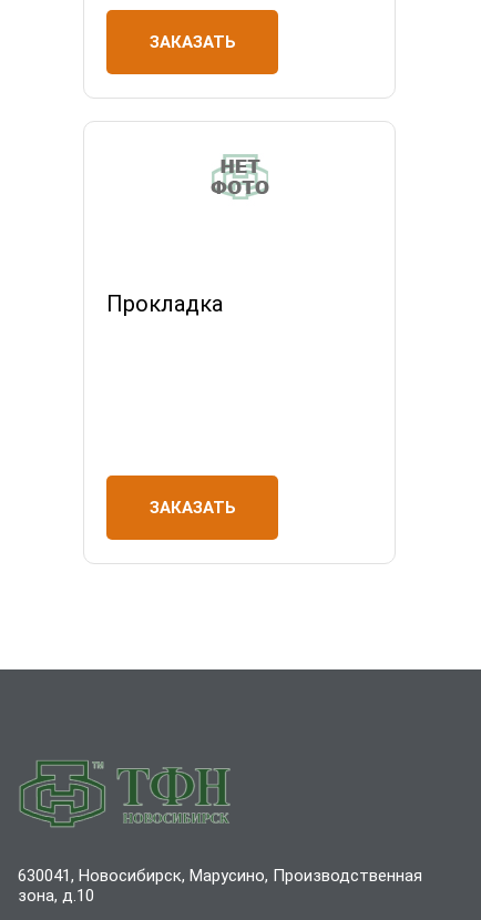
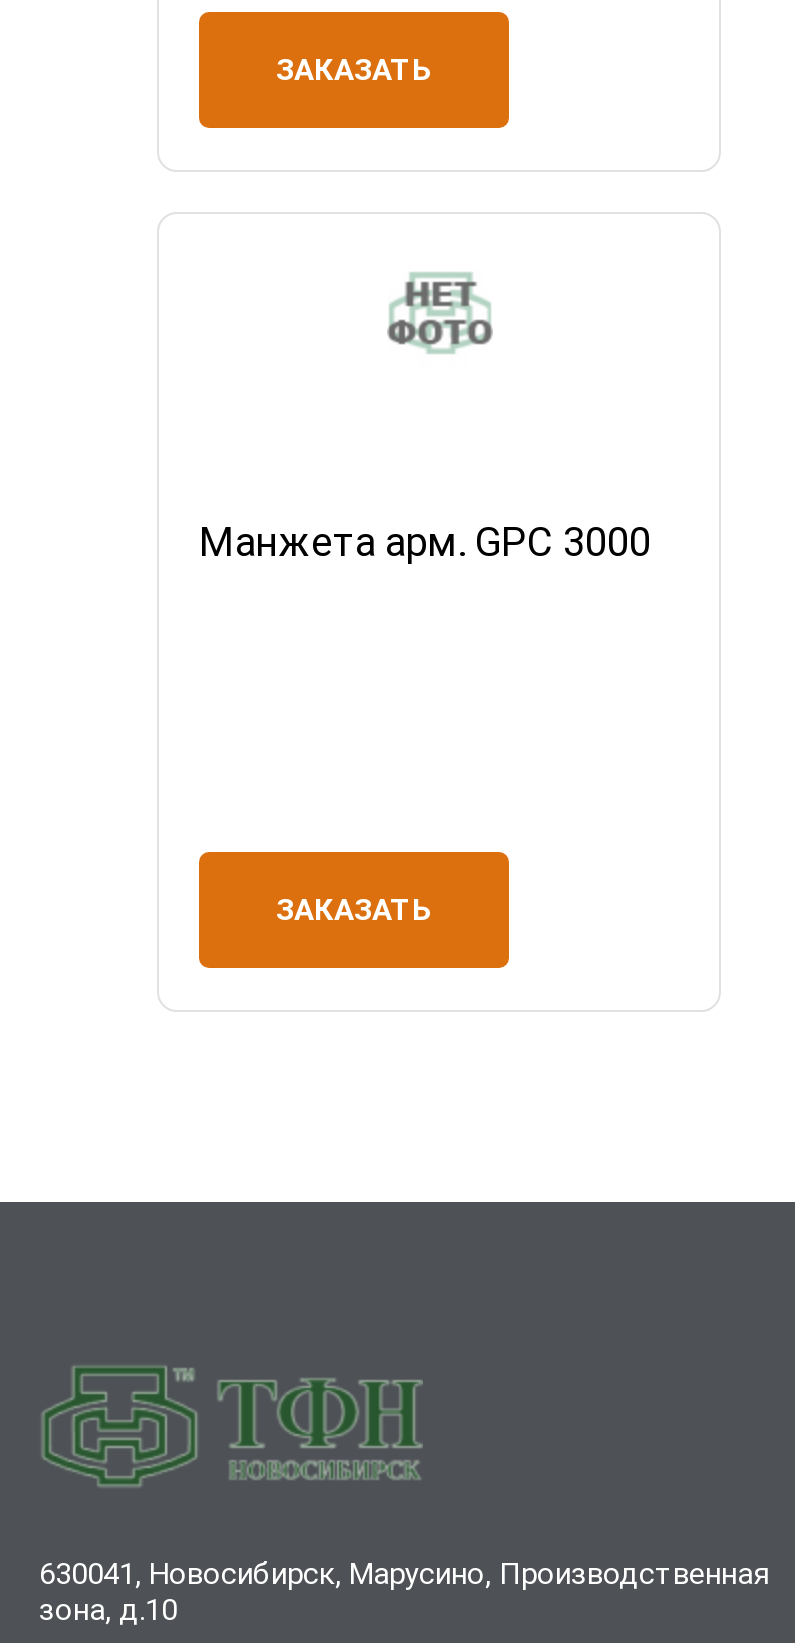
[106,290,223,317] Прокладка -> [199,518,651,566] Манжета арм. GPC 3000

